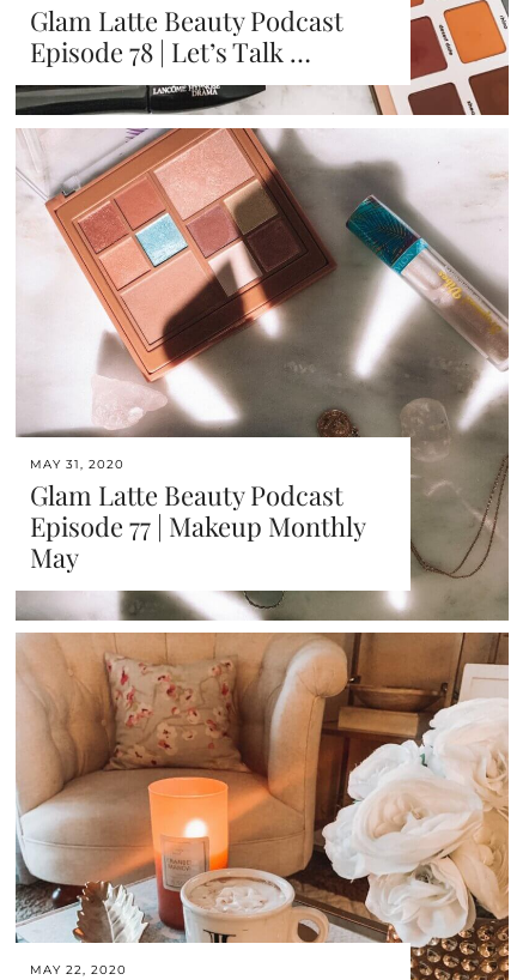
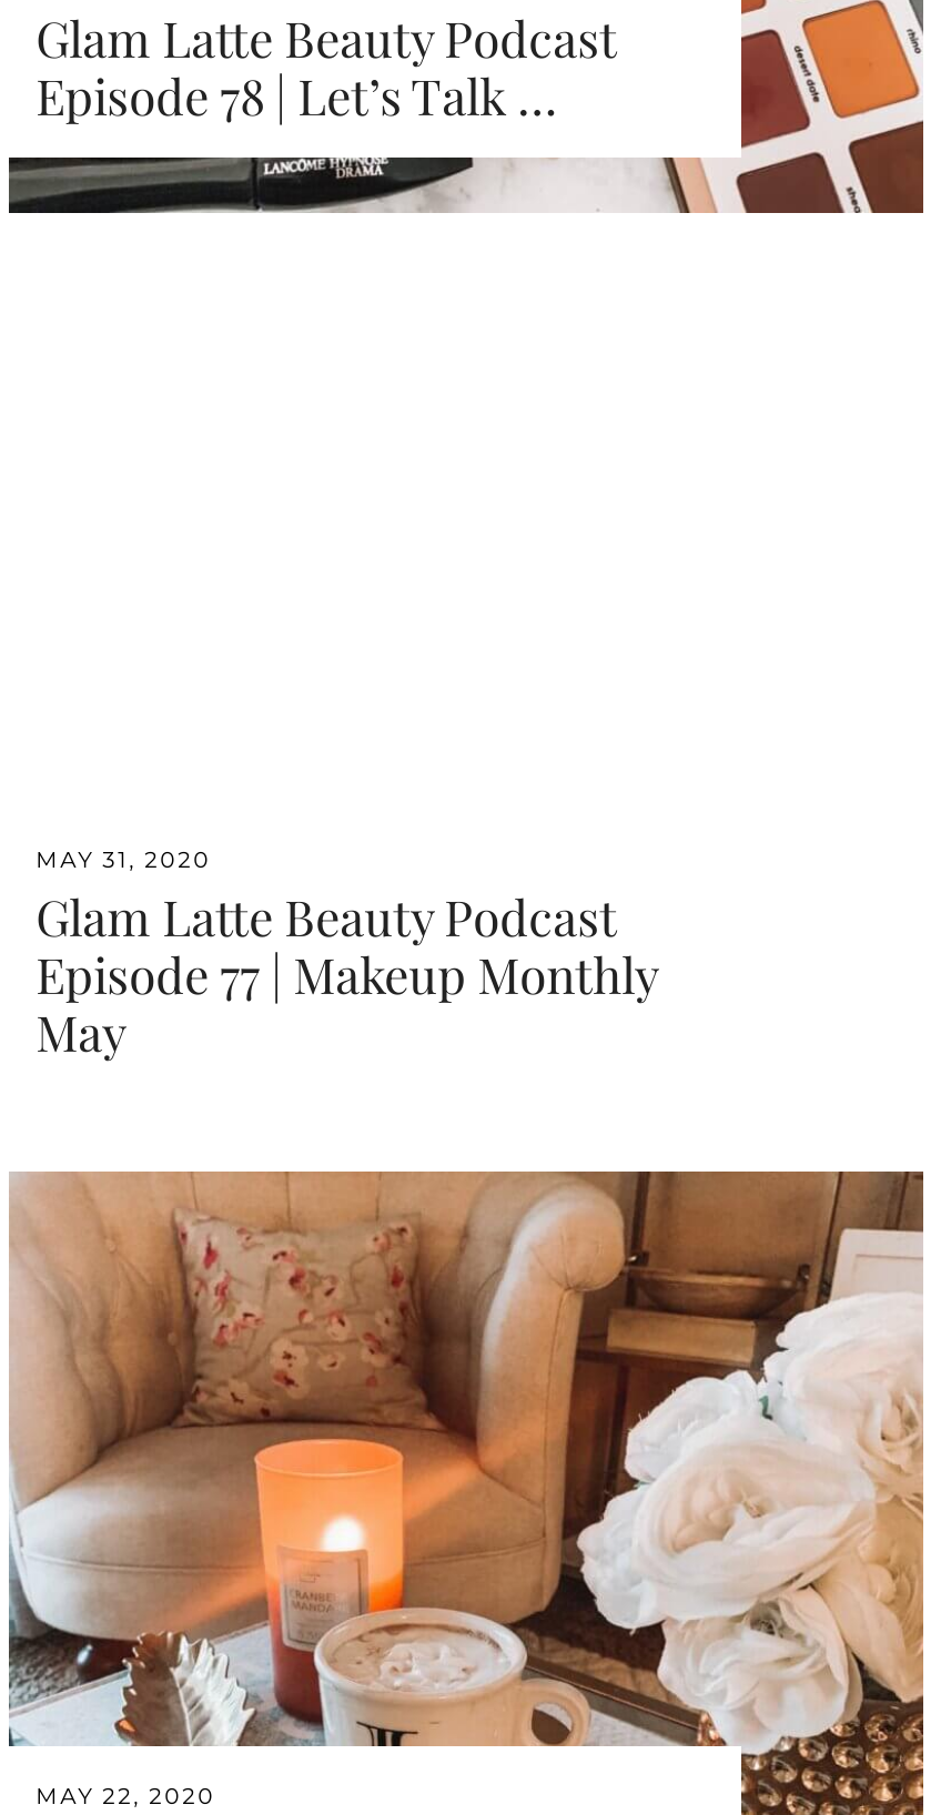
[14,127,510,622] [image] -> none

